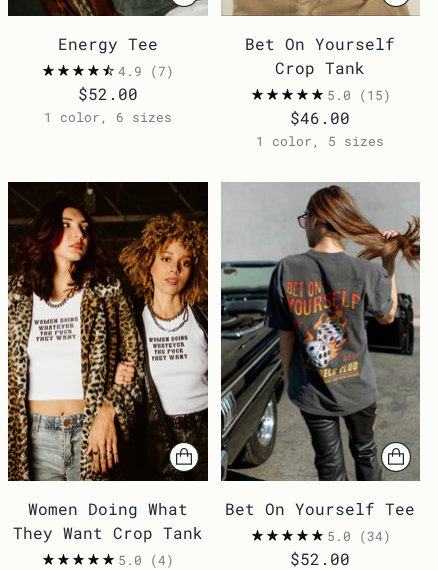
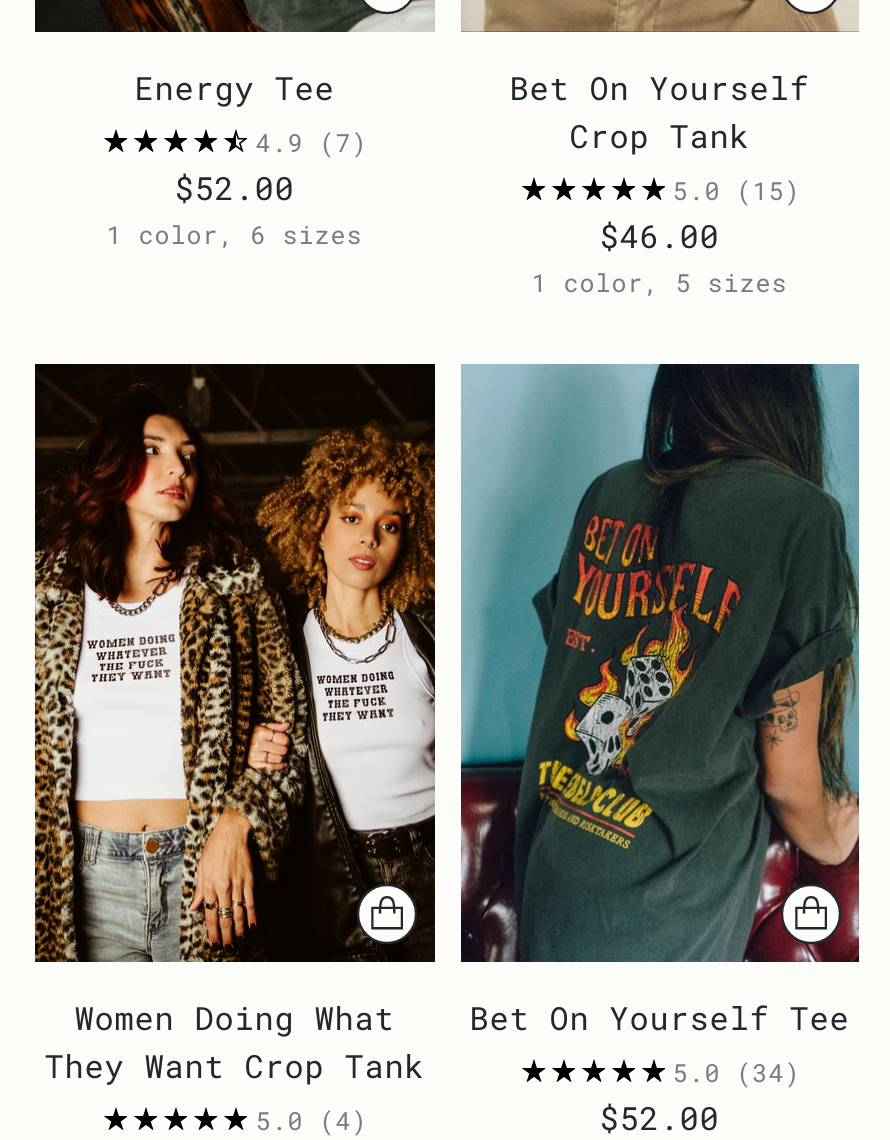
[220,182,421,481] [image] -> [459,364,861,964] [image]

